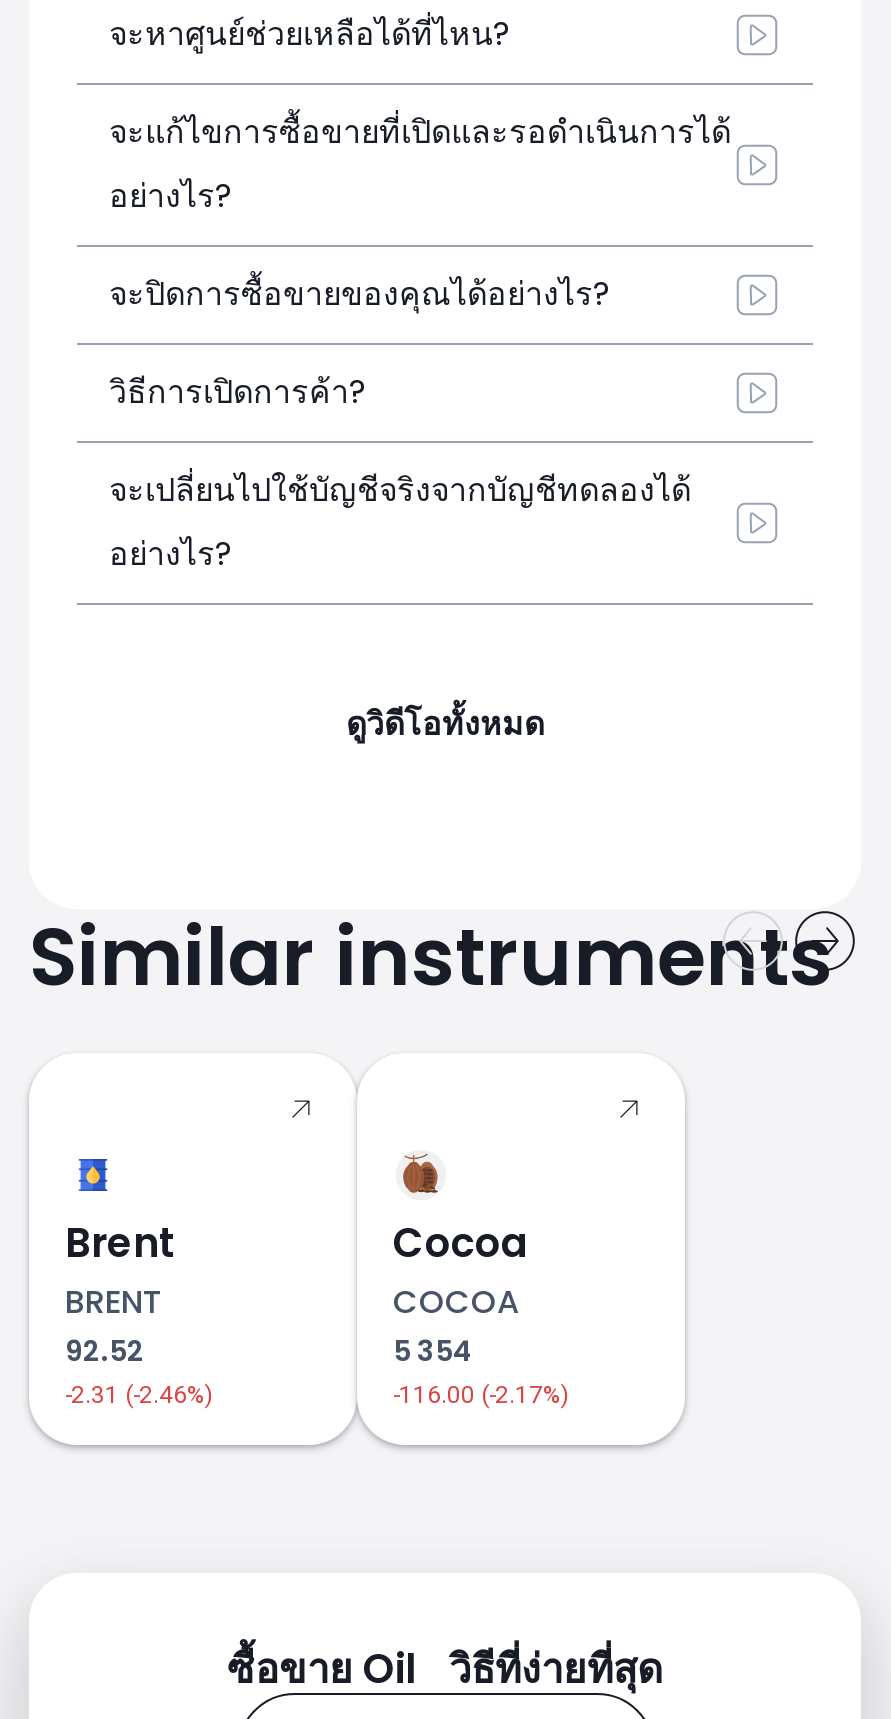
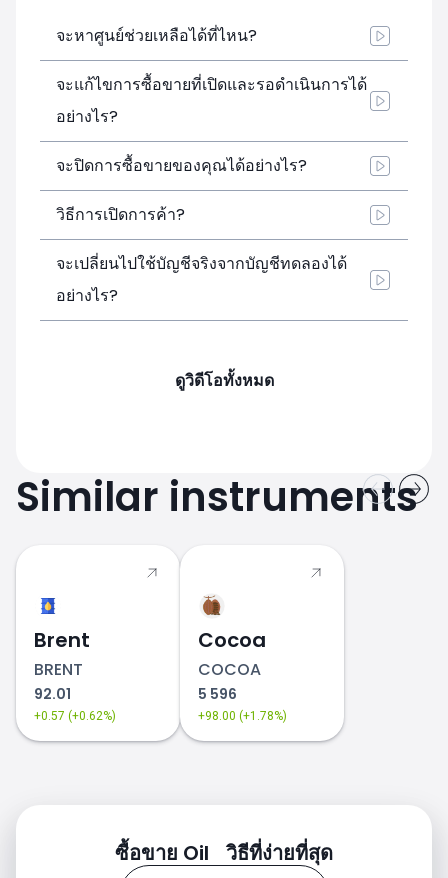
[65,1331,151,1371] 92.52 -> [34,684,74,704] 92.01
[393,1331,479,1371] 5 354 -> [198,684,240,704] 5 596
[65,1381,225,1409] -2.31 (-2.46%) -> [34,709,122,723] +0.57 (+0.62%)
[393,1381,581,1409] -116.00 (-2.17%) -> [198,709,293,723] +98.00 (+1.78%)

